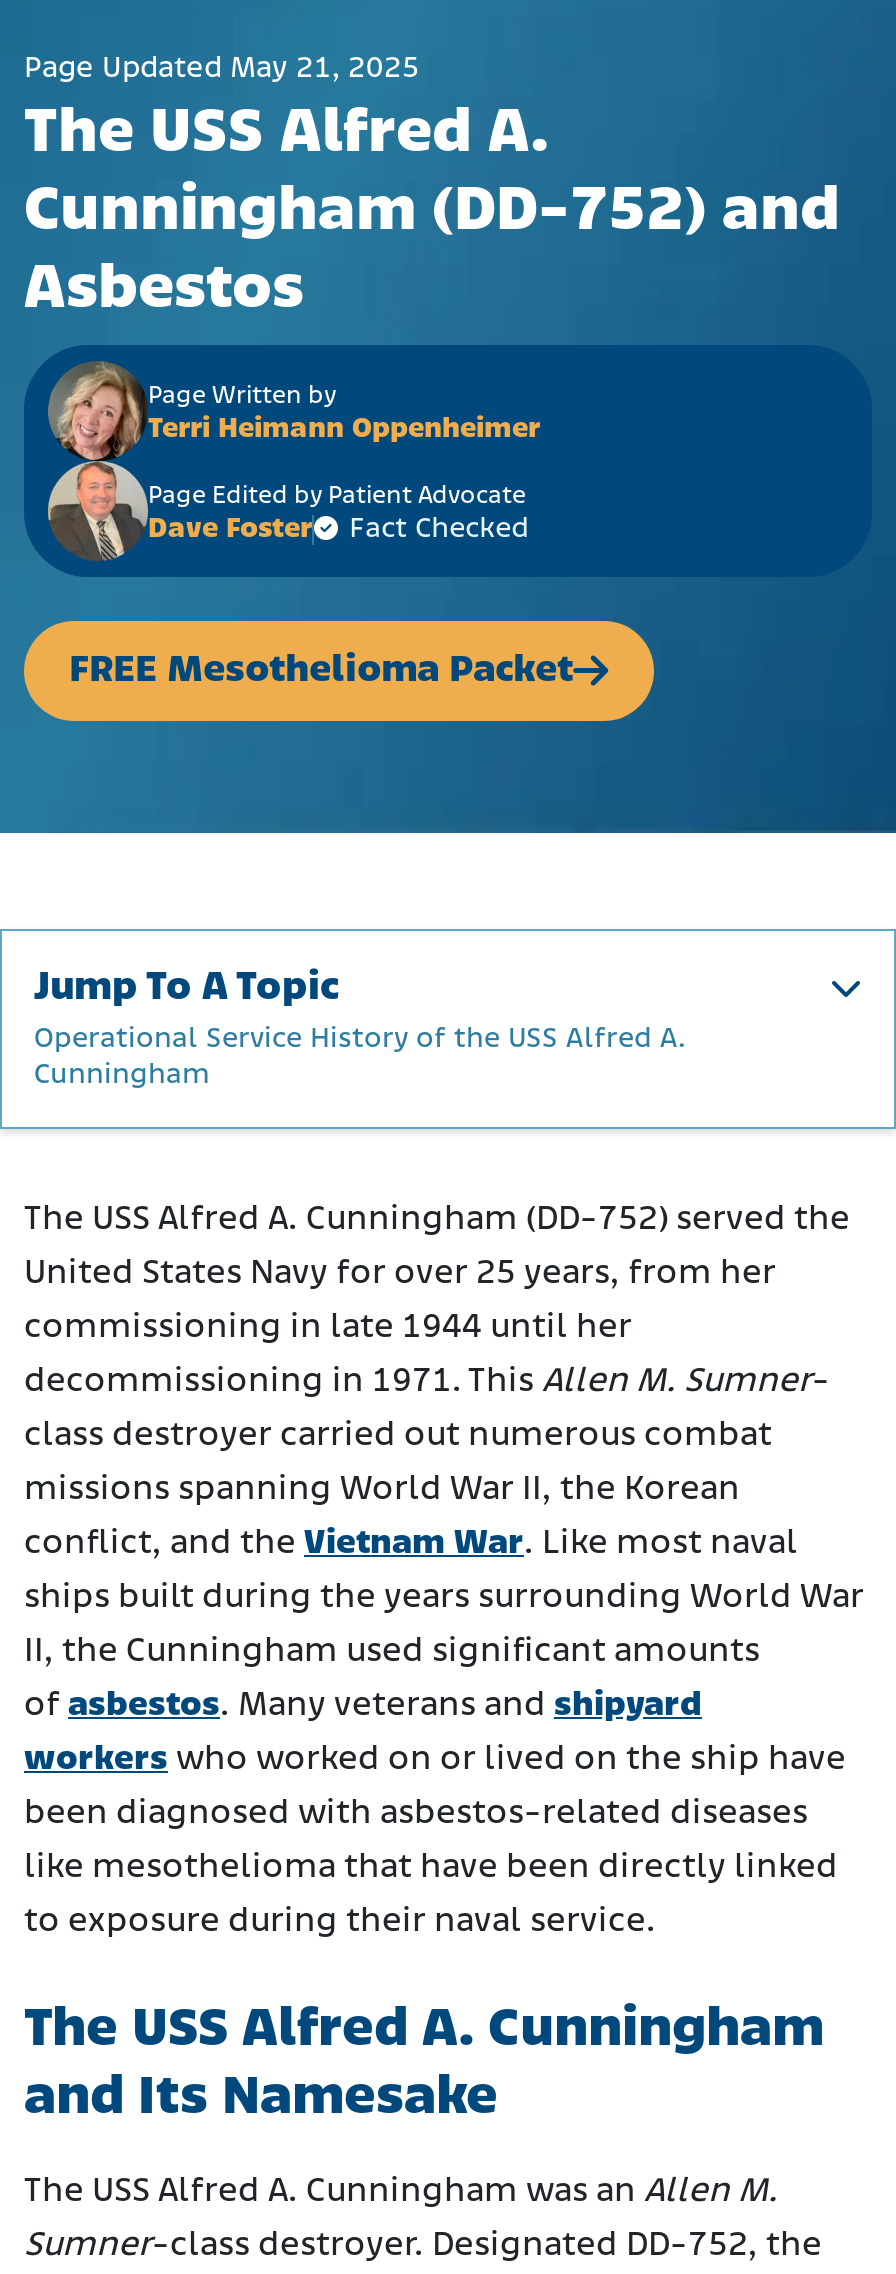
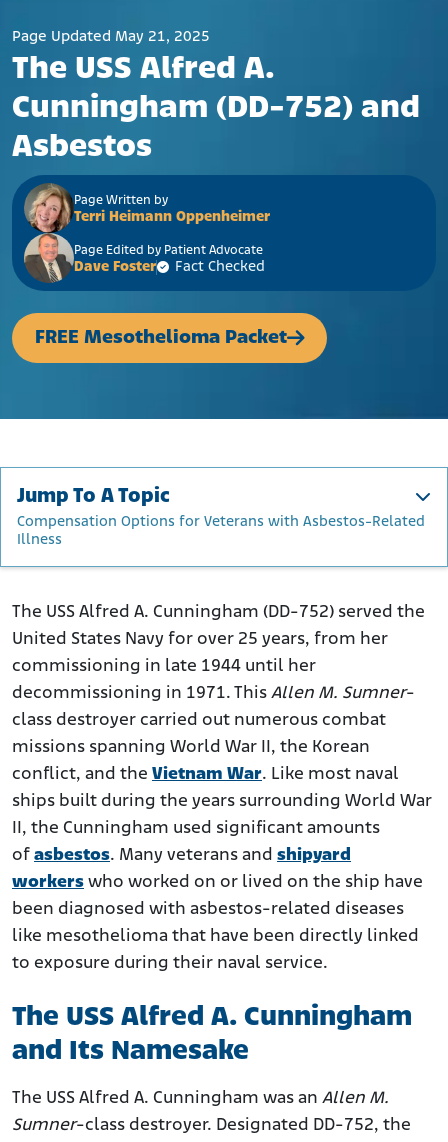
[34,1025,686,1091] Operational Service History of the USS Alfred A. | Cunningham -> [17,515,425,548] Compensation Options for Veterans with Asbestos-Related | Illness

